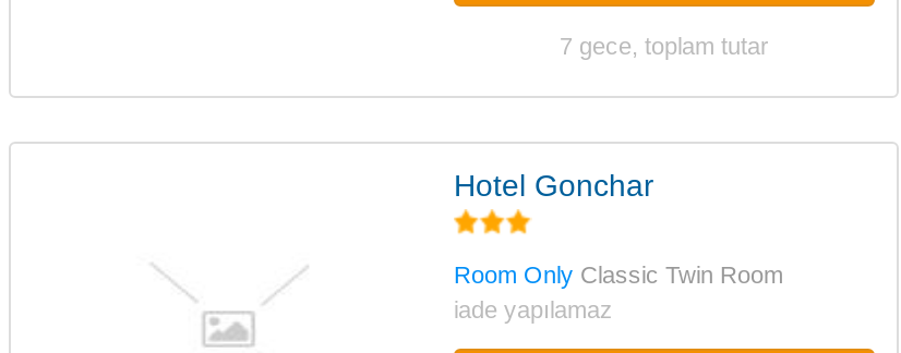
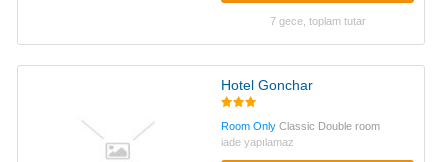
[454,261,783,288] Room Only Classic Twin Room -> [221,120,380,132] Room Only Classic Double room

